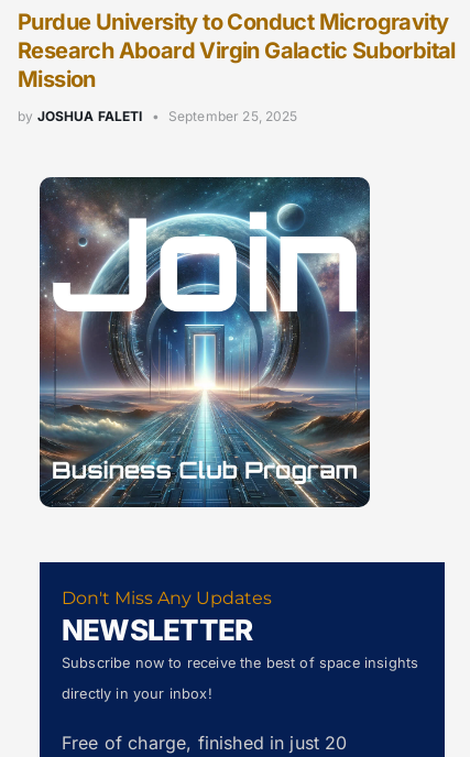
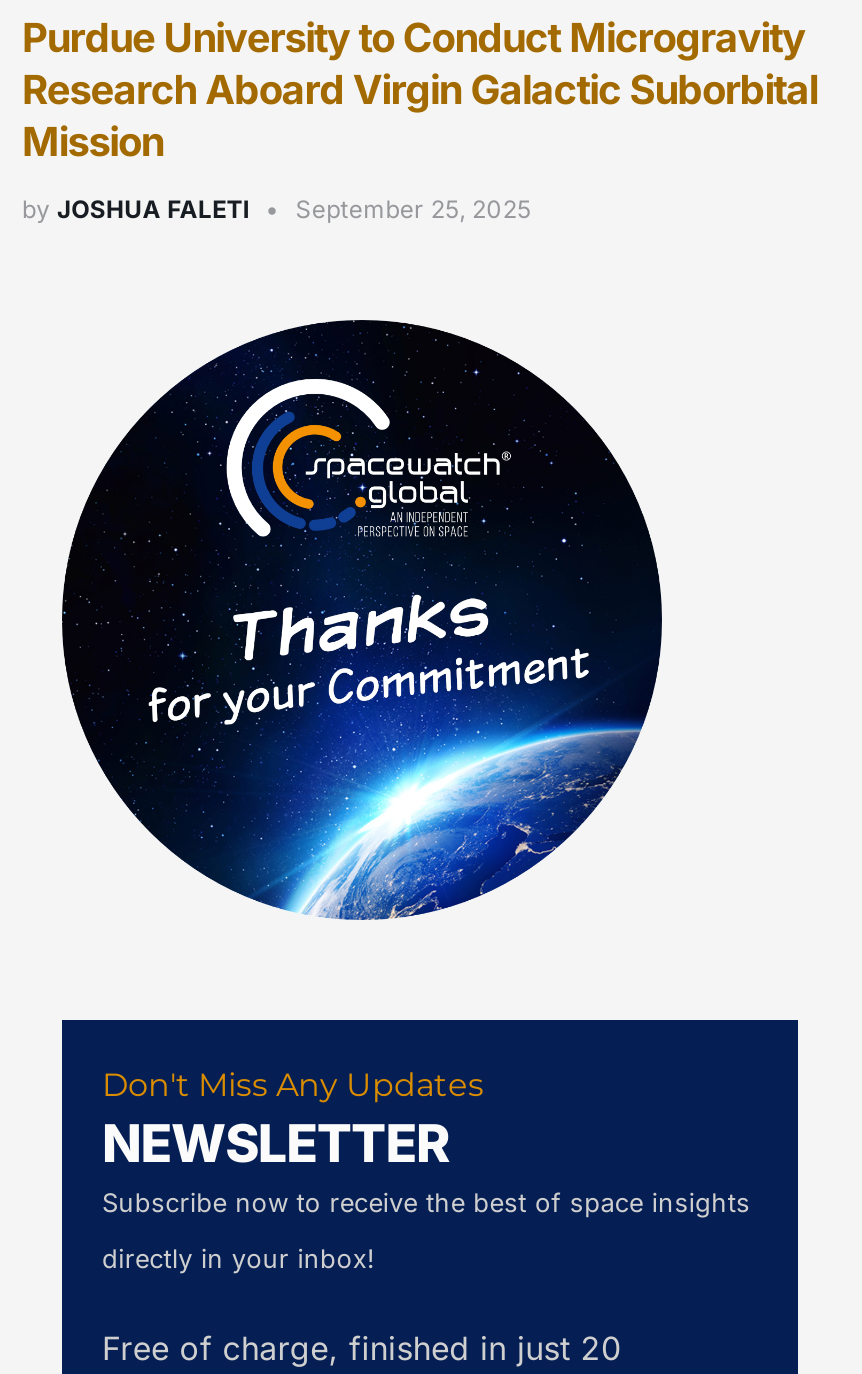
[39,176,371,508] [image] -> [62,320,662,920] [image]

